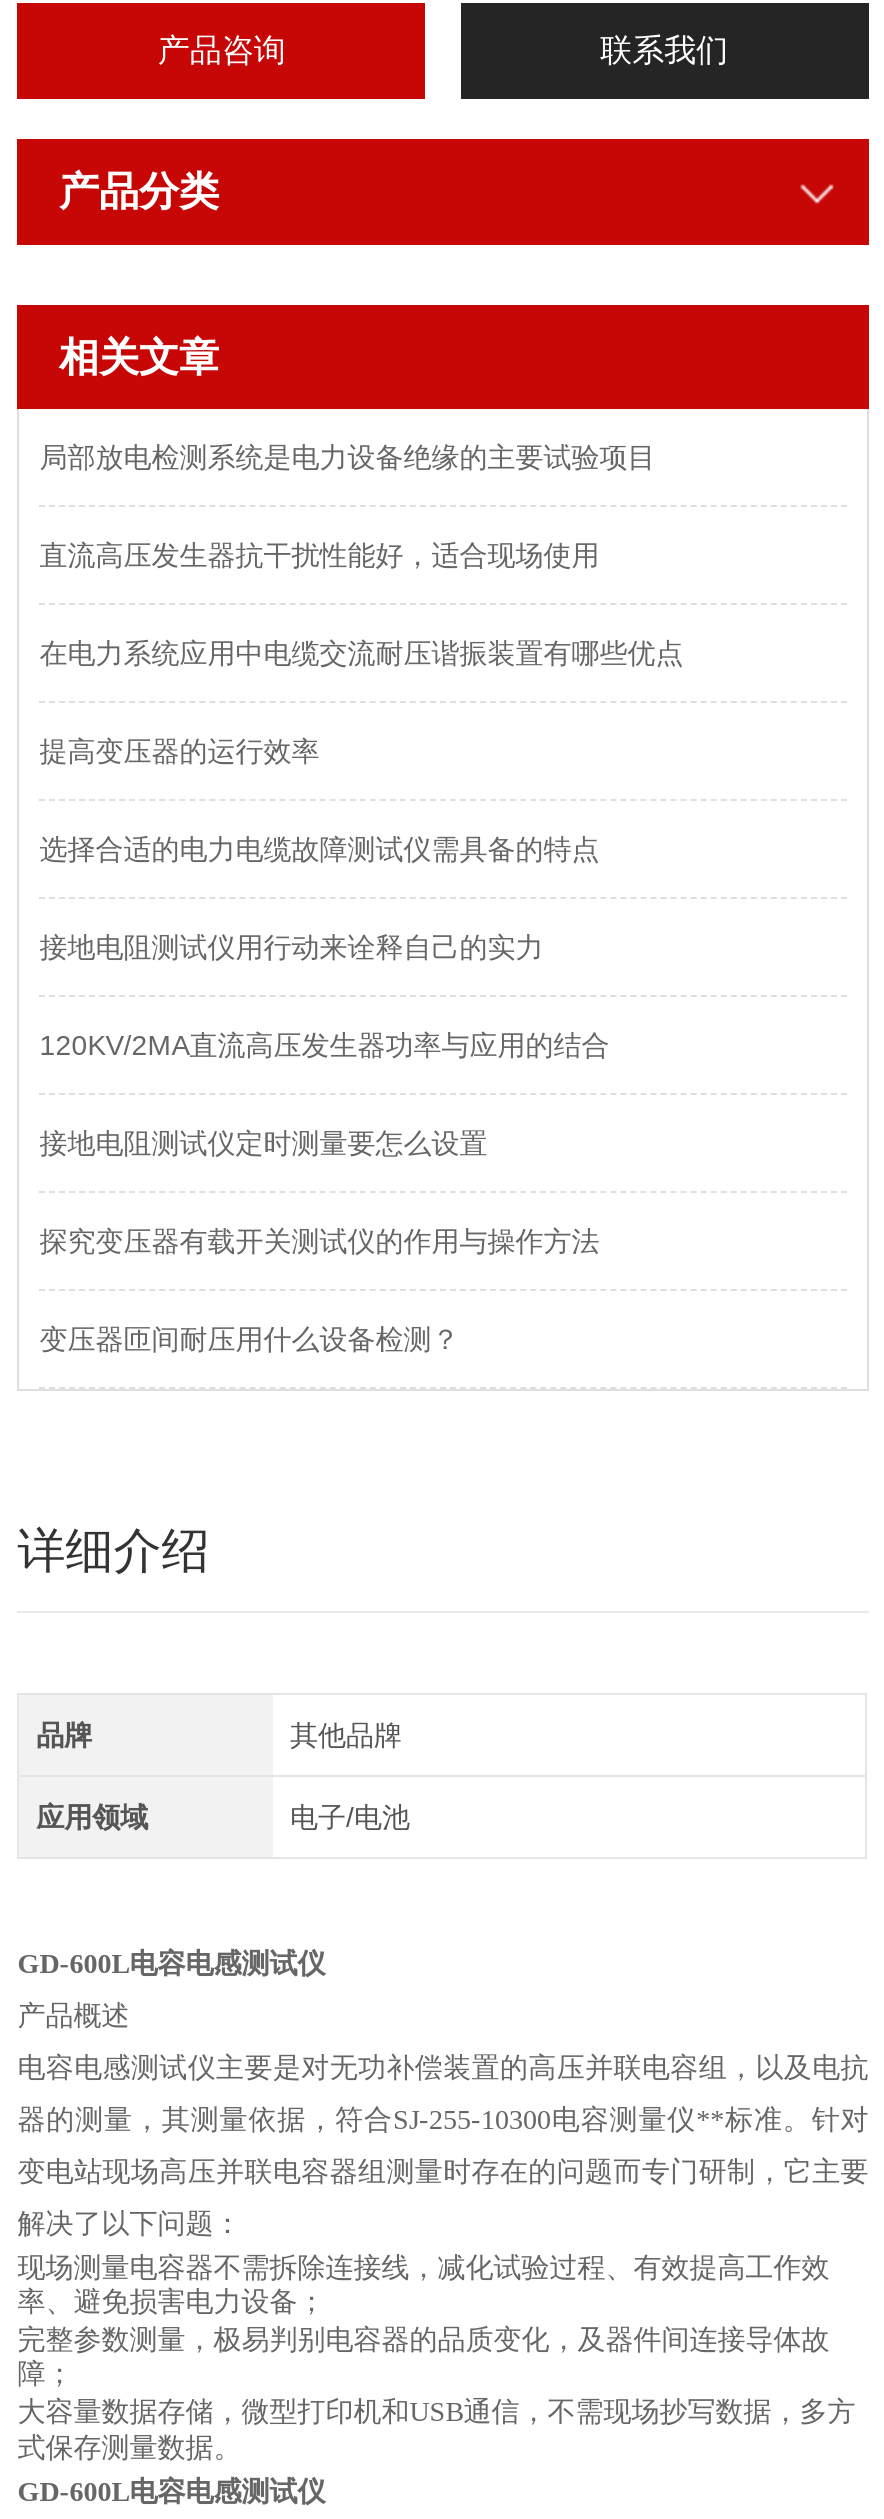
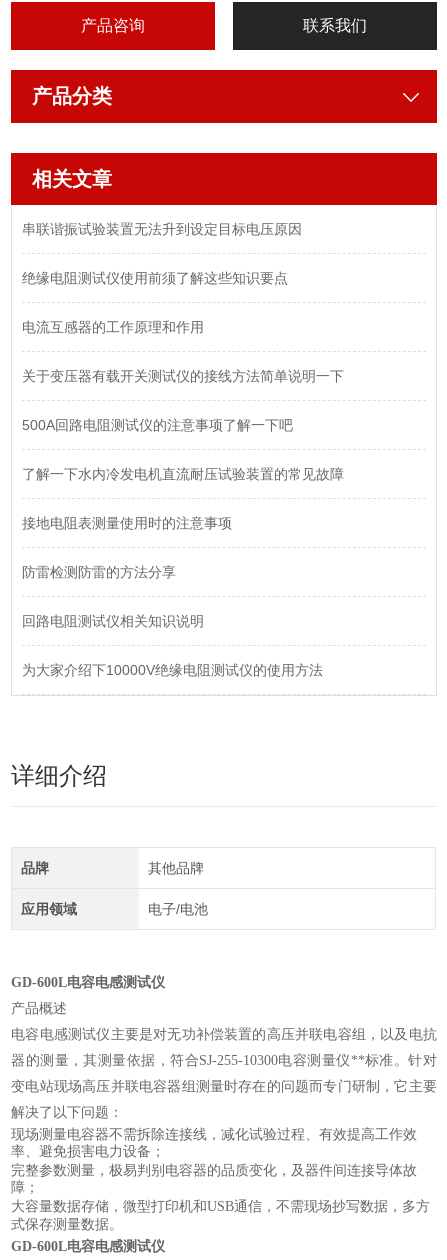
[39,442,655,474] 局部放电检测系统是电力设备绝缘的主要试验项目 -> [22,221,302,237] 串联谐振试验装置无法升到设定目标电压原因
[39,540,599,572] 直流高压发生器抗干扰性能好，适合现场使用 -> [22,270,288,286] 绝缘电阻测试仪使用前须了解这些知识要点
[39,638,683,670] 在电力系统应用中电缆交流耐压谐振装置有哪些优点 -> [22,319,204,335] 电流互感器的工作原理和作用
[39,736,319,768] 提高变压器的运行效率 -> [22,368,344,384] 关于变压器有载开关测试仪的接线方法简单说明一下
[39,834,599,866] 选择合适的电力电缆故障测试仪需具备的特点 -> [22,417,293,433] 500A回路电阻测试仪的注意事项了解一下吧
[39,932,543,964] 接地电阻测试仪用行动来诠释自己的实力 -> [22,466,344,482] 了解一下水内冷发电机直流耐压试验装置的常见故障
[39,1030,609,1062] 120KV/2MA直流高压发生器功率与应用的结合 -> [22,515,232,531] 接地电阻表测量使用时的注意事项
[39,1128,487,1160] 接地电阻测试仪定时测量要怎么设置 -> [22,564,176,580] 防雷检测防雷的方法分享
[39,1226,599,1258] 探究变压器有载开关测试仪的作用与操作方法 -> [22,613,204,629] 回路电阻测试仪相关知识说明
[39,1324,459,1356] 变压器匝间耐压用什么设备检测？ -> [22,662,323,678] 为大家介绍下10000V绝缘电阻测试仪的使用方法

